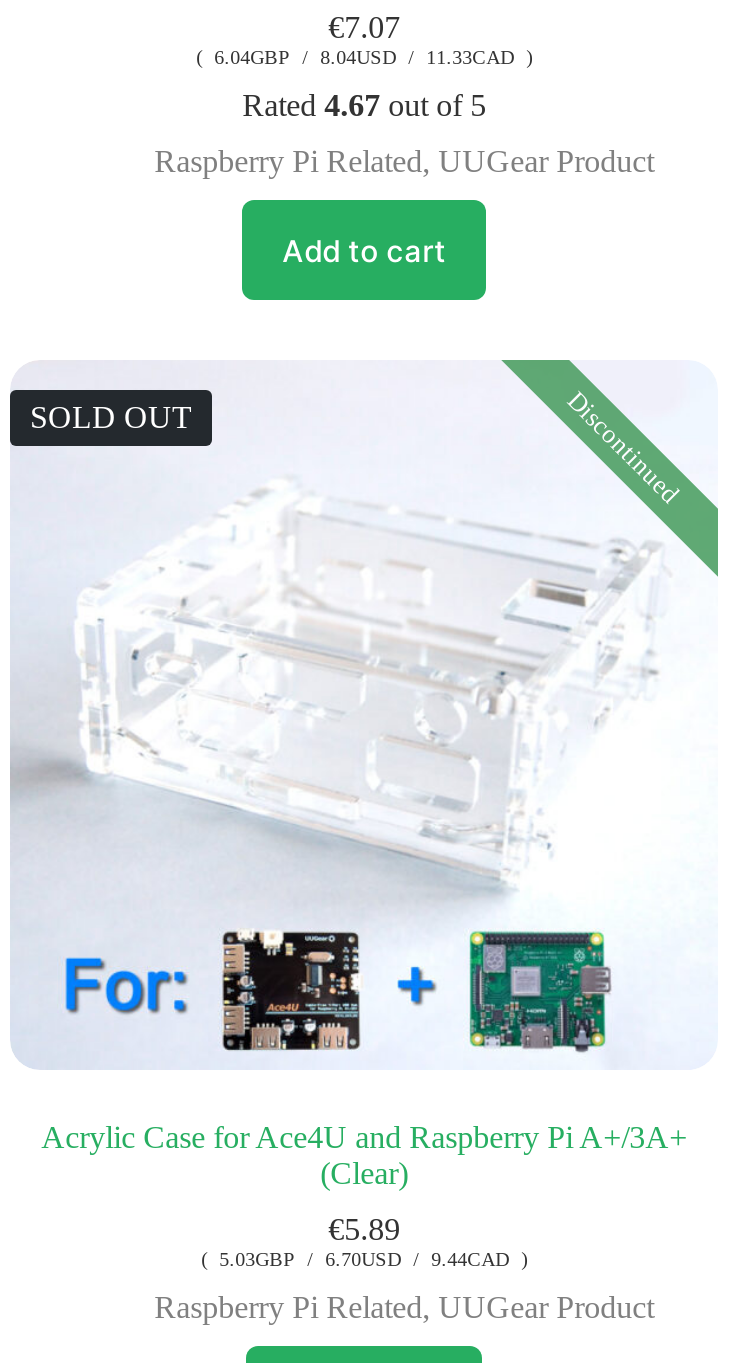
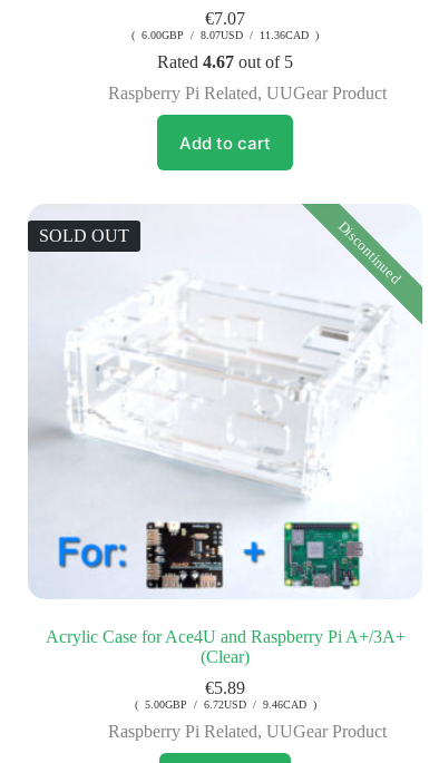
[196,47,532,69] ( 6.04GBP / 8.04USD / 11.33CAD ) -> [132,30,319,42] ( 6.00GBP / 8.07USD / 11.36CAD )
[201,1247,527,1269] ( 5.03GBP / 6.70USD / 9.44CAD ) -> [134,698,316,710] ( 5.00GBP / 6.72USD / 9.46CAD )

